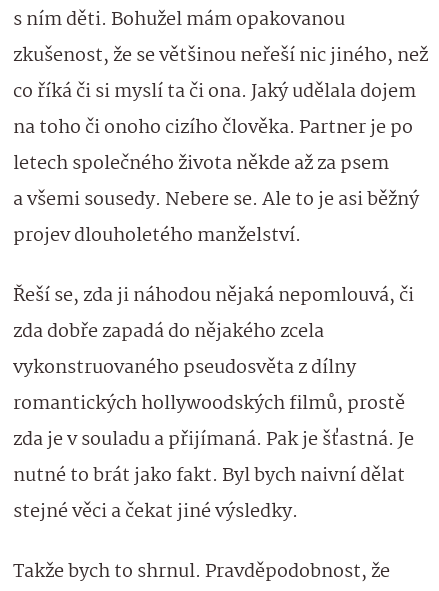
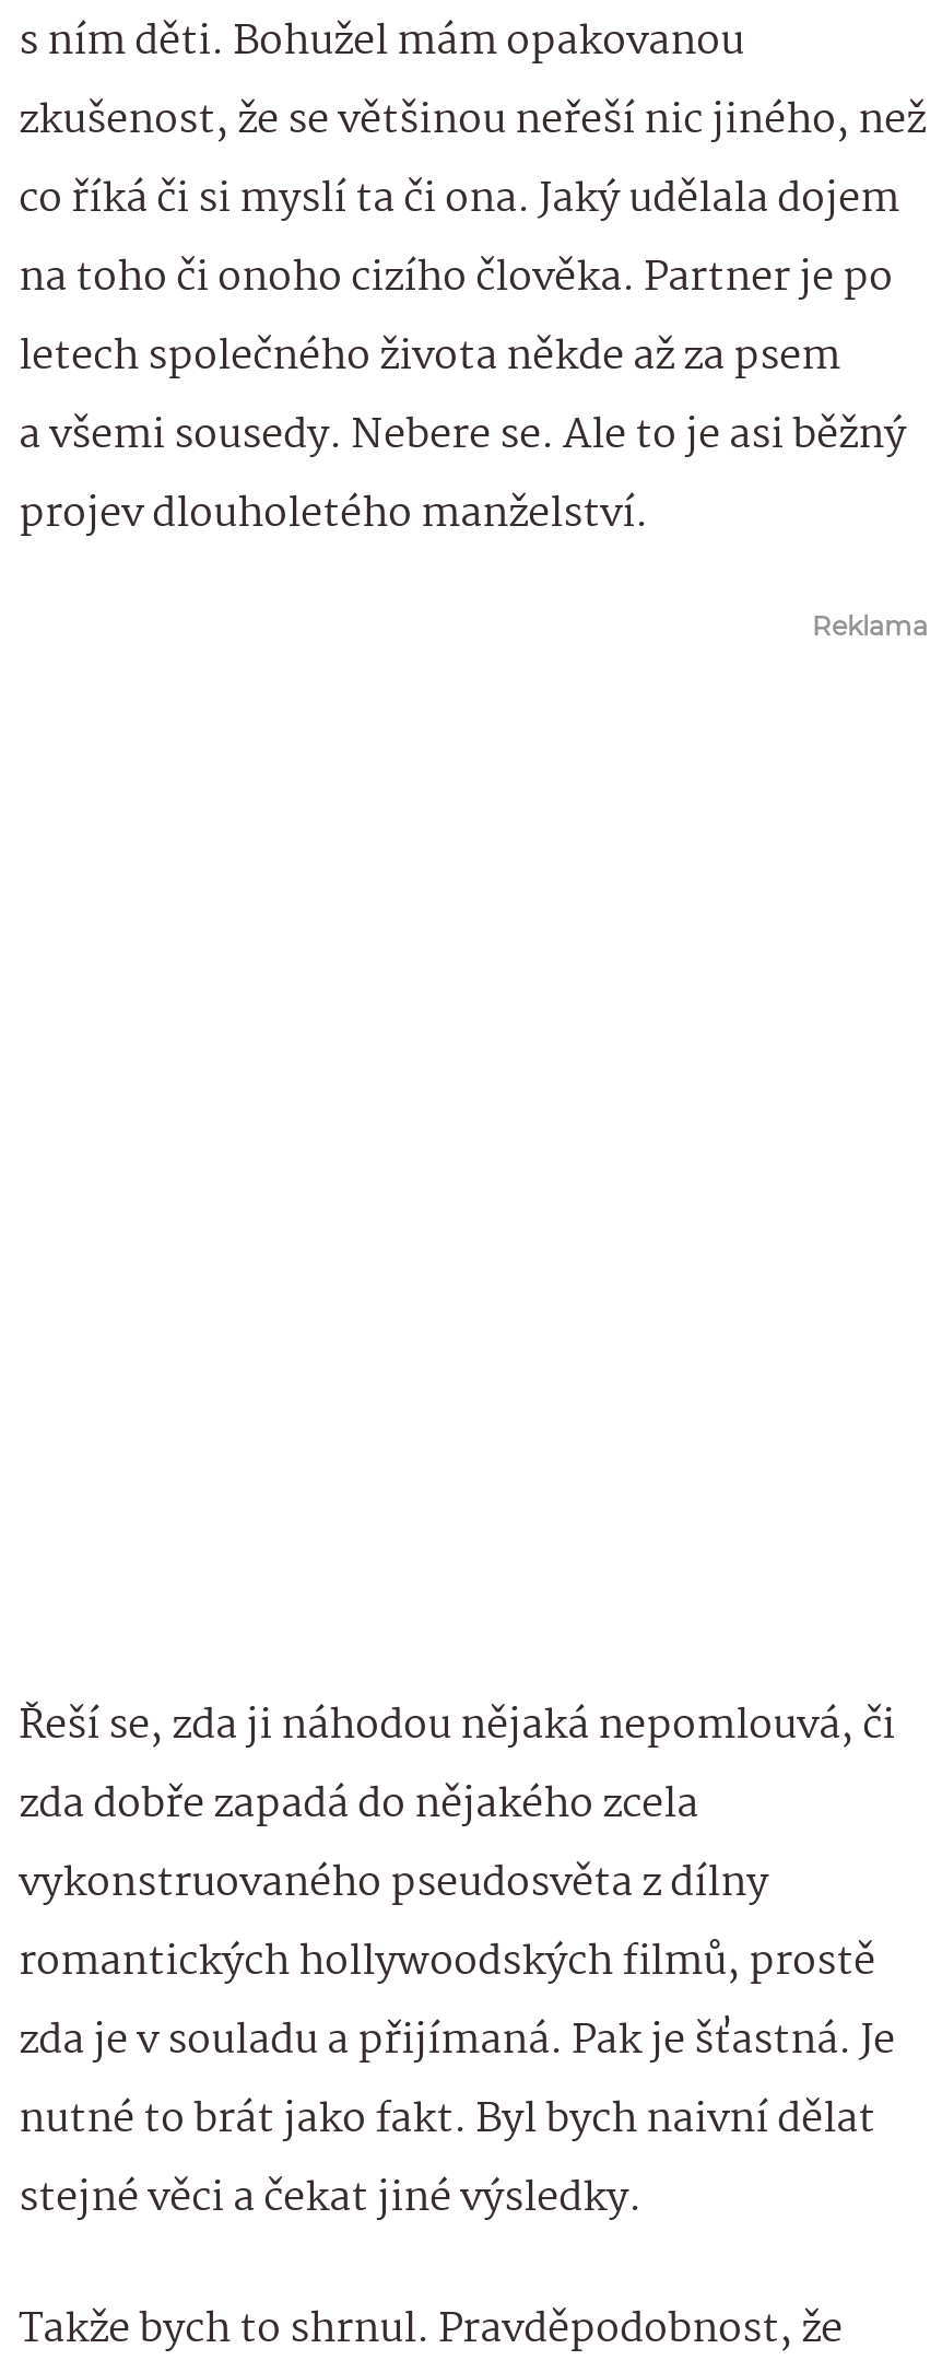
none -> [812,609,928,642] Reklama

